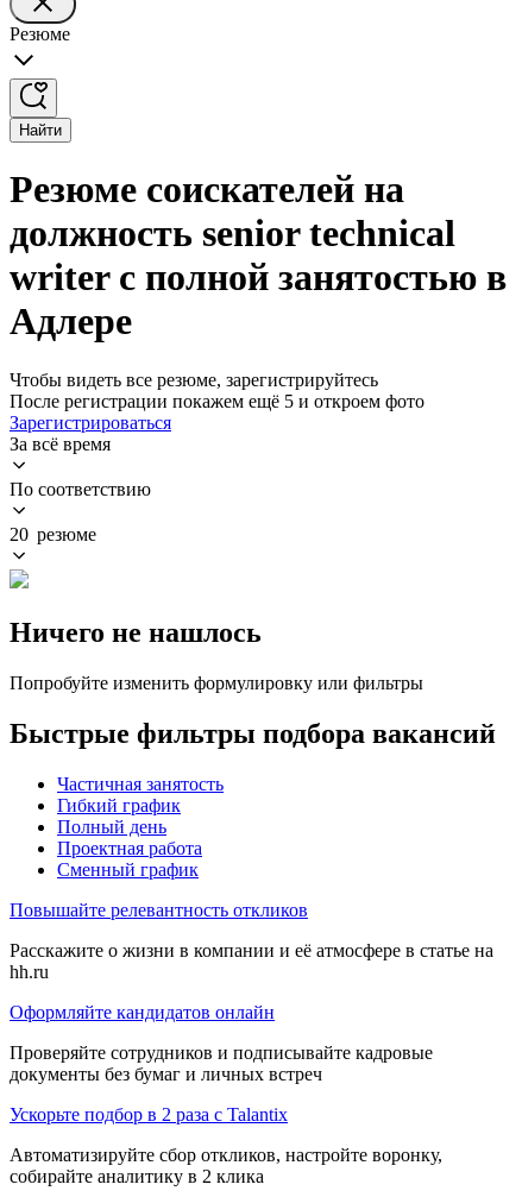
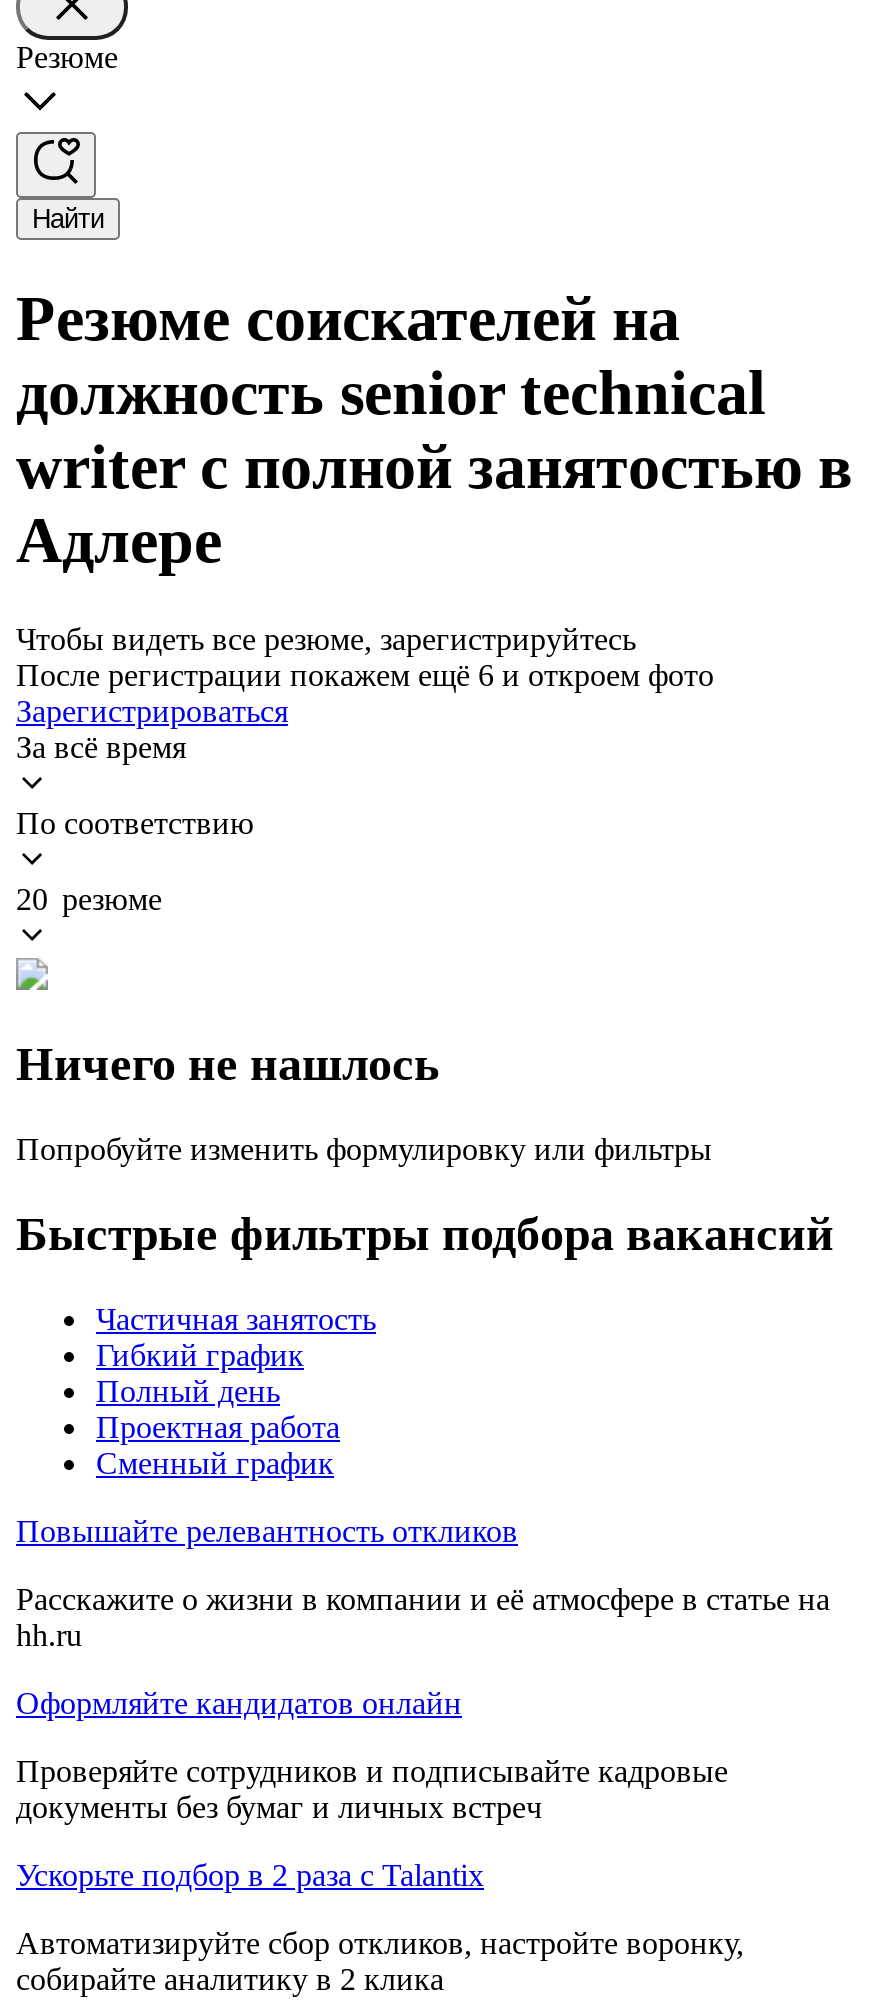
[10,391,424,411] После регистрации покажем ещё 5 и откроем фото -> [16,658,714,692] После регистрации покажем ещё 6 и откроем фото

